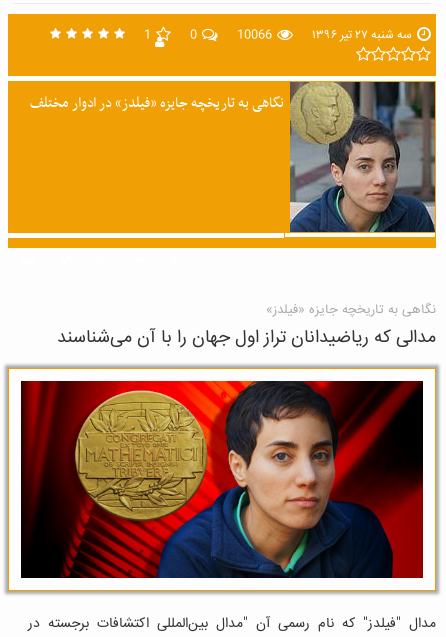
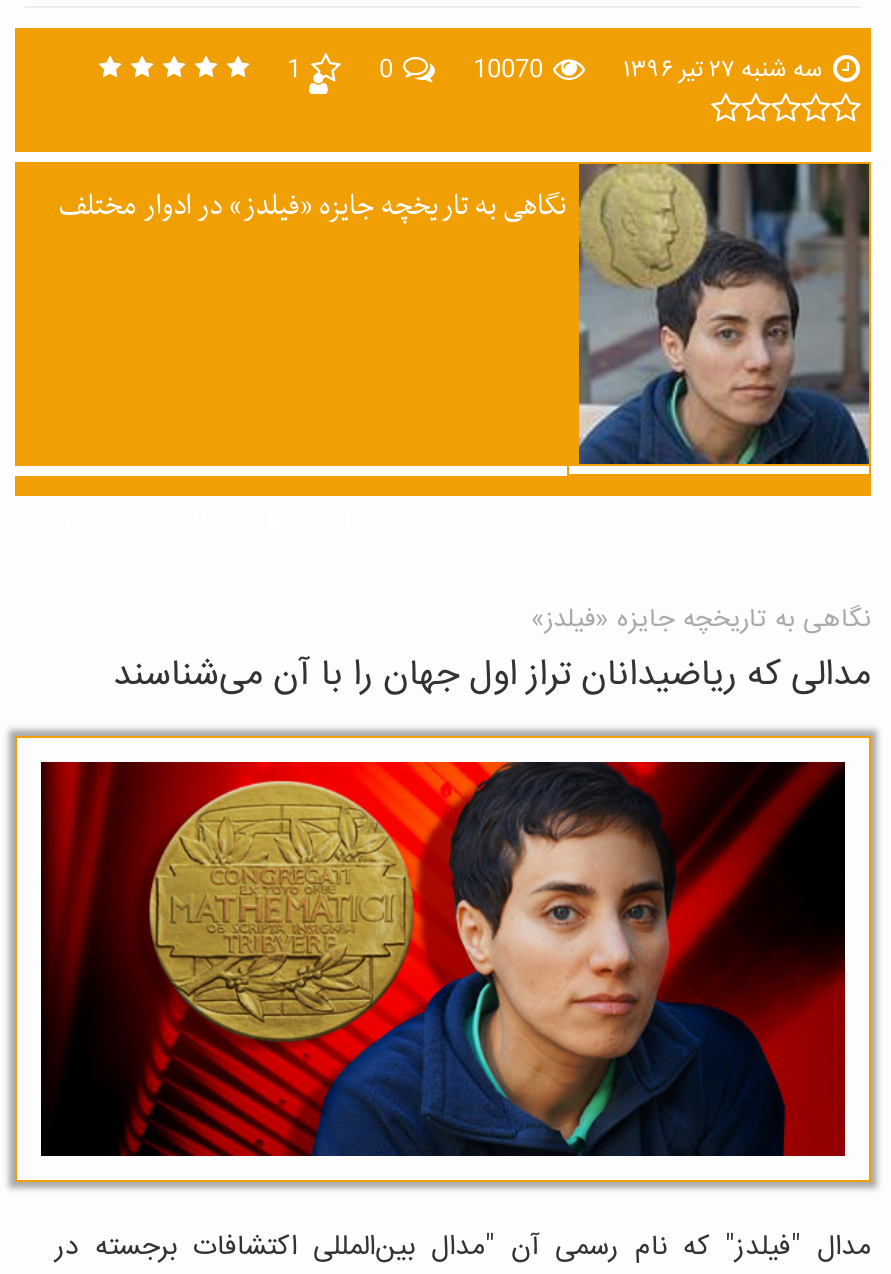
[237,26,272,45] 10066 -> [473,52,543,90] 10070

